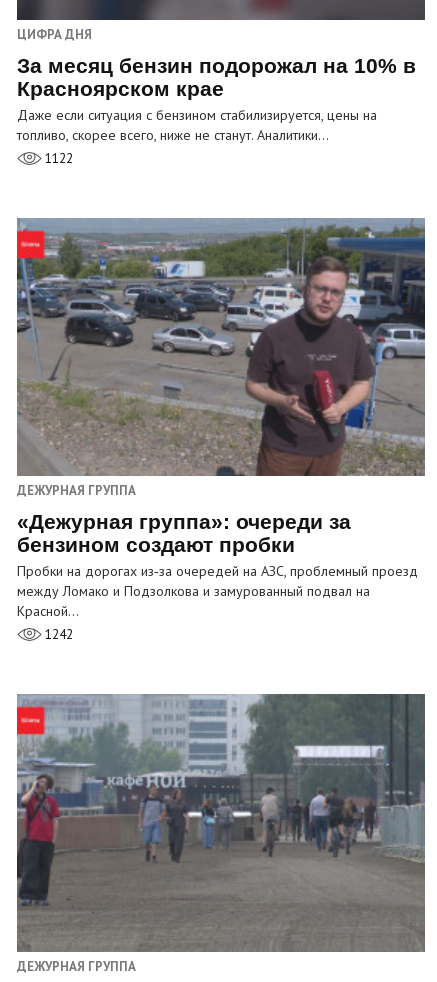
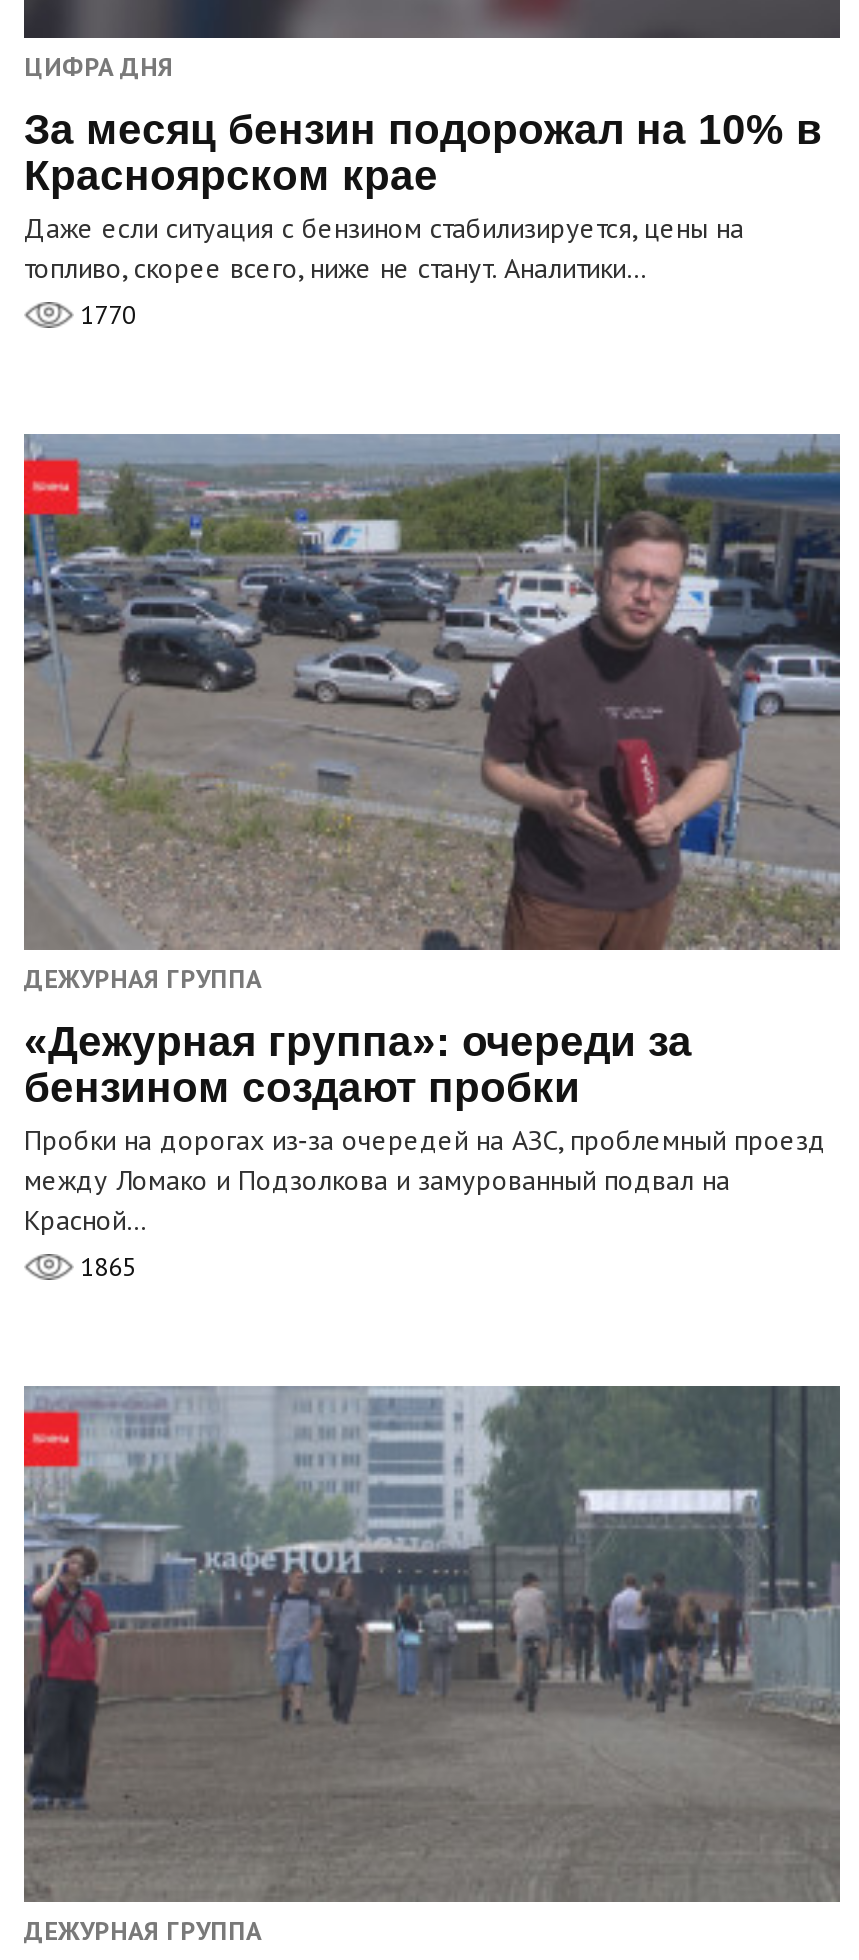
[42,150,73,167] 1122 -> [74,297,136,331] 1770
[42,626,73,643] 1242 -> [74,1250,136,1284] 1865

